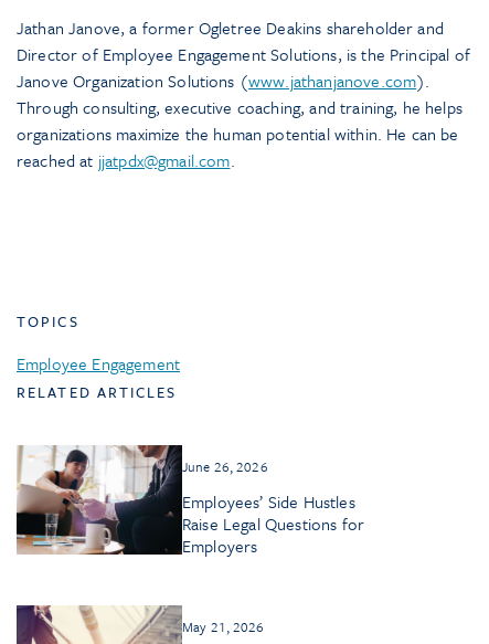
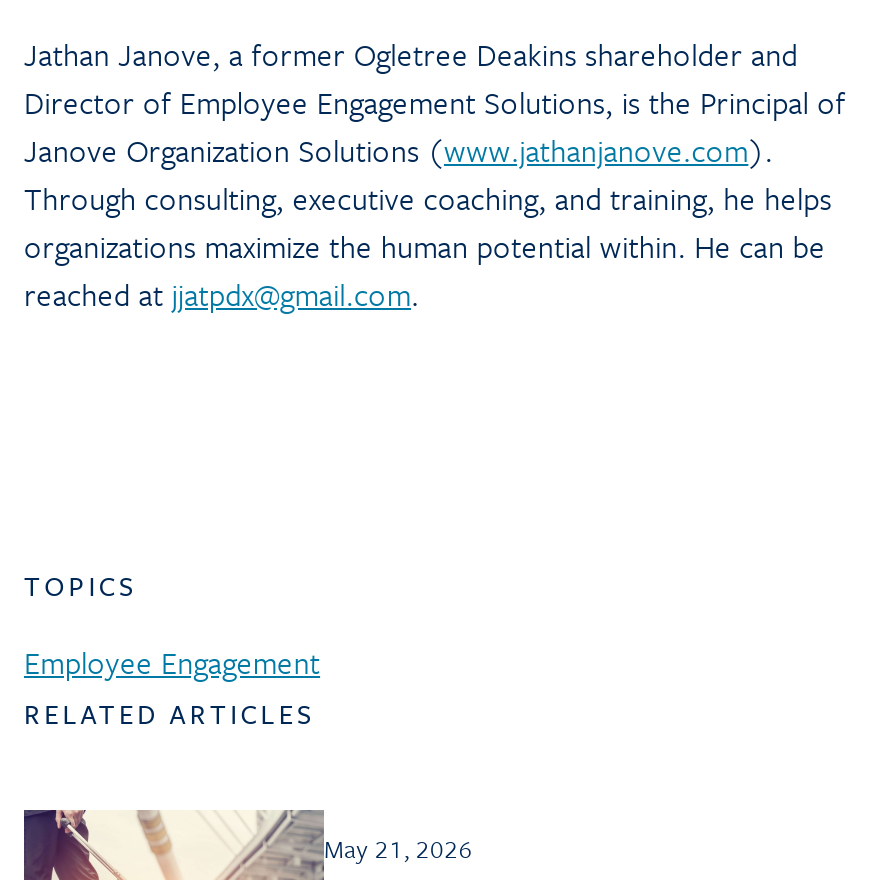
[15,444,364,557] [image] | June 26, 2026 | Employees’ Side Hustles | Raise Legal Questions for | Employers -> none

